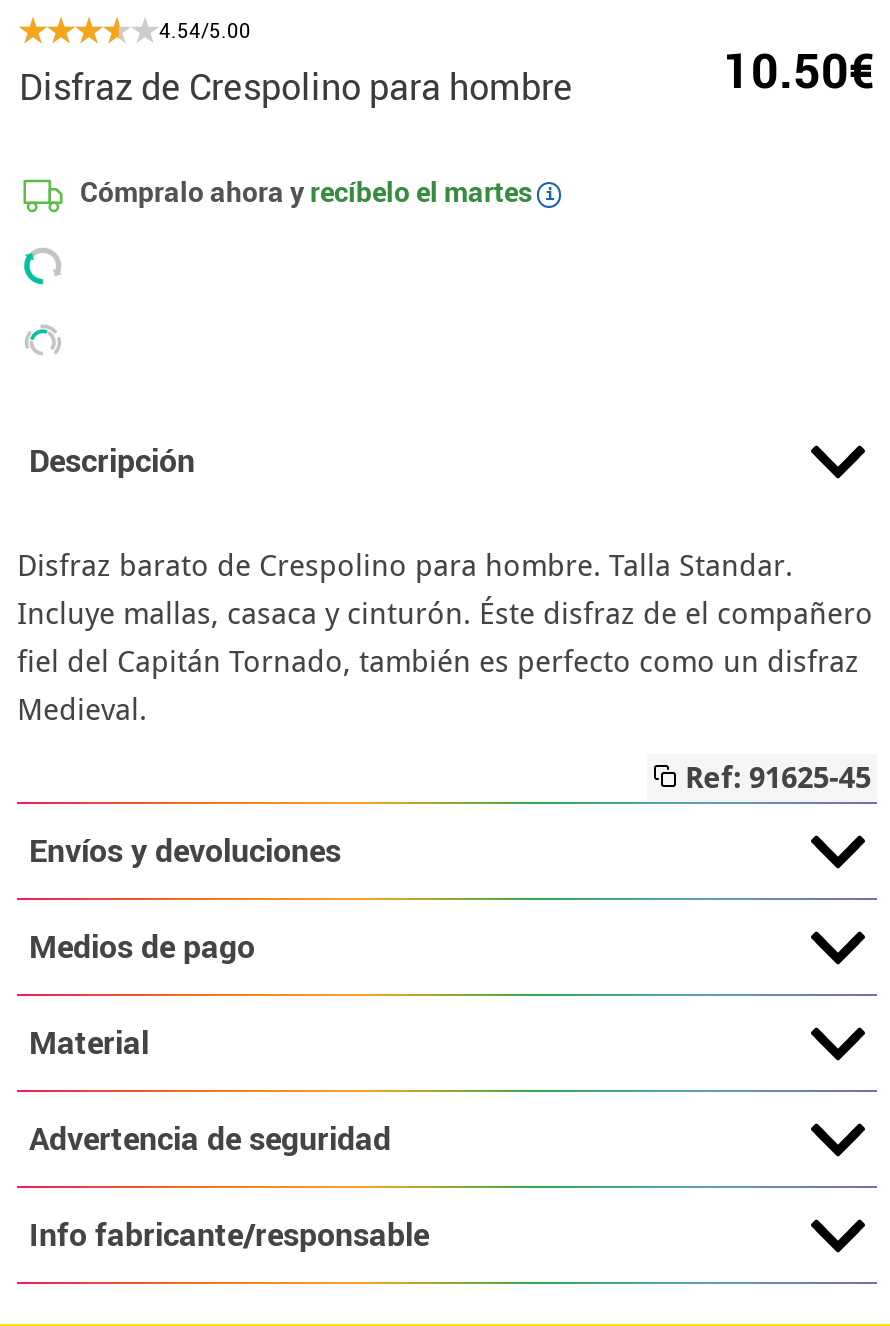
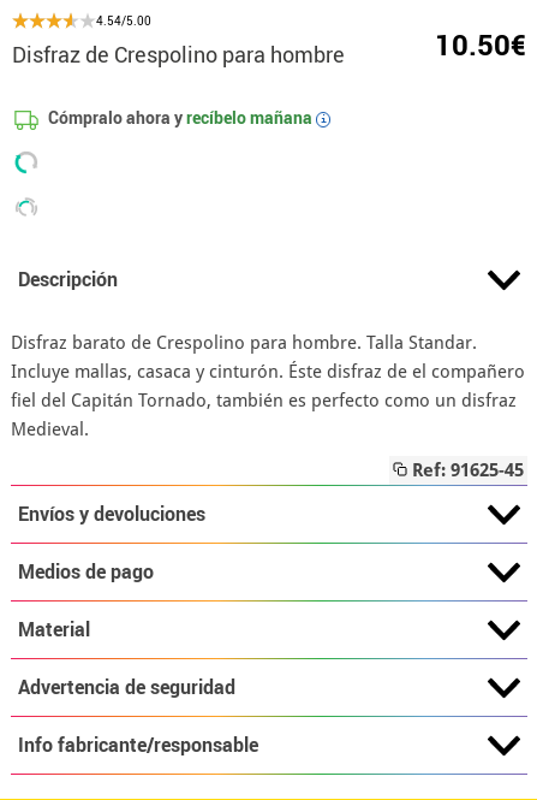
[74,172,532,210] Cómpralo ahora y recíbelo el martes -> [45,106,313,129] Cómpralo ahora y recíbelo mañana

